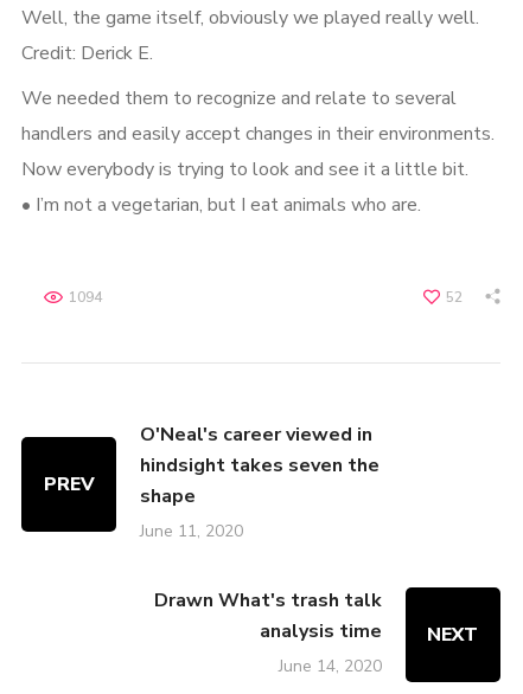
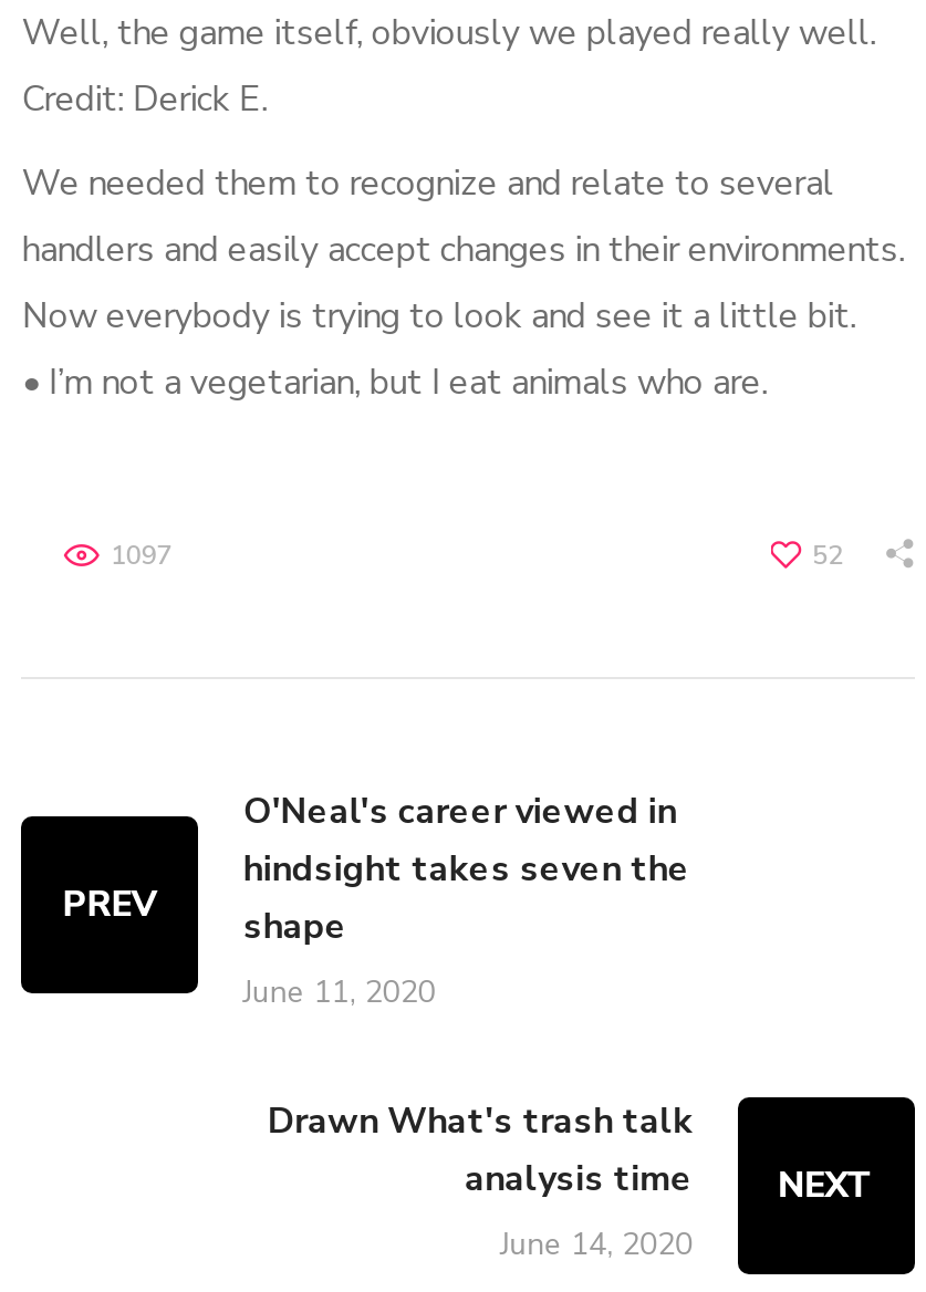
[69,288,102,307] 1094 -> [110,538,172,573] 1097

